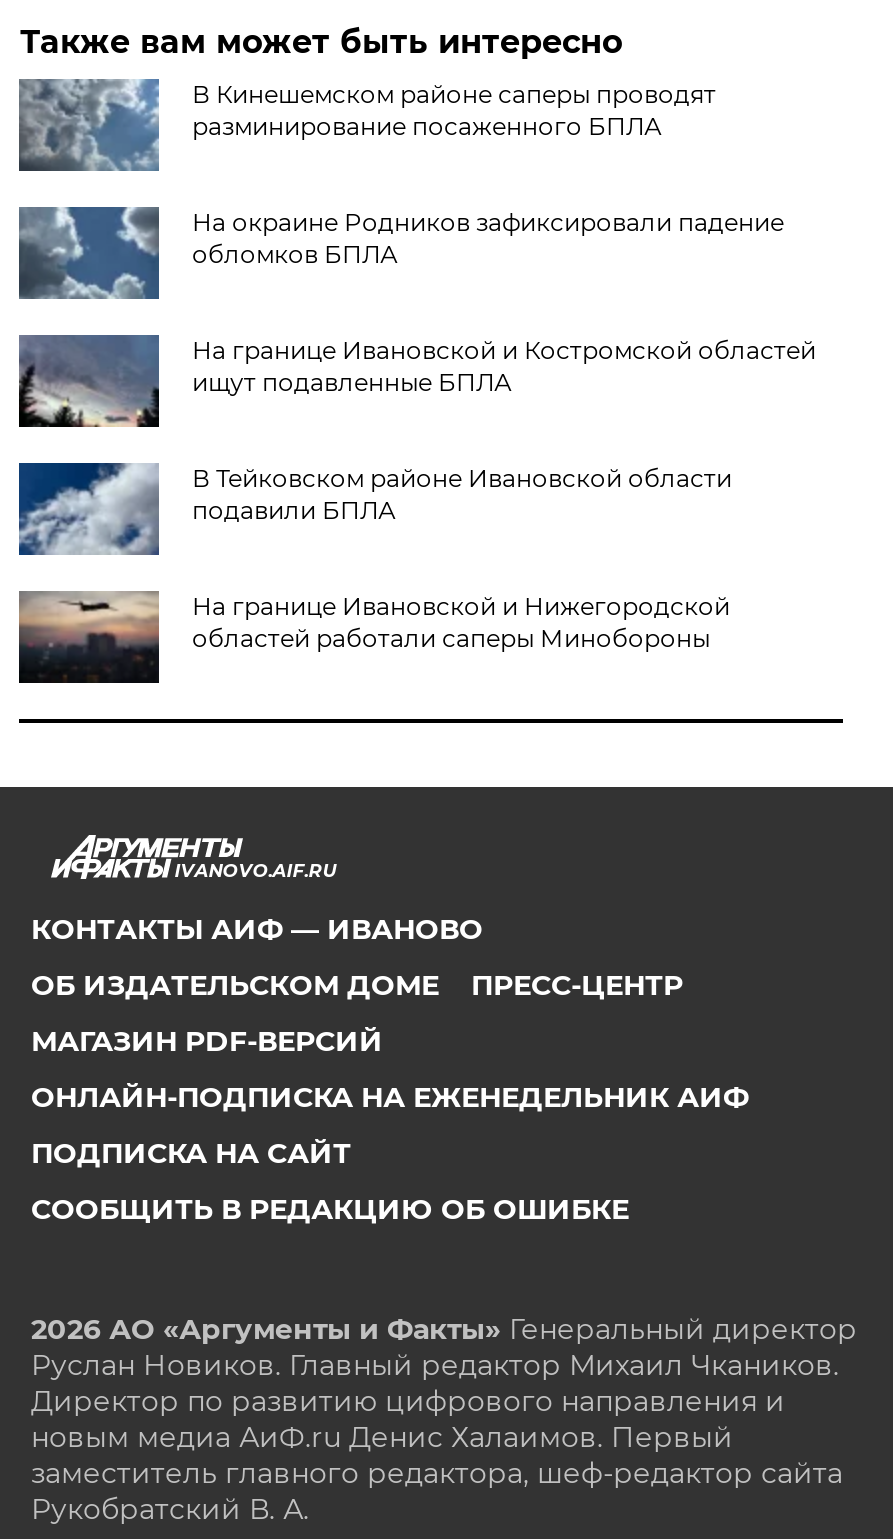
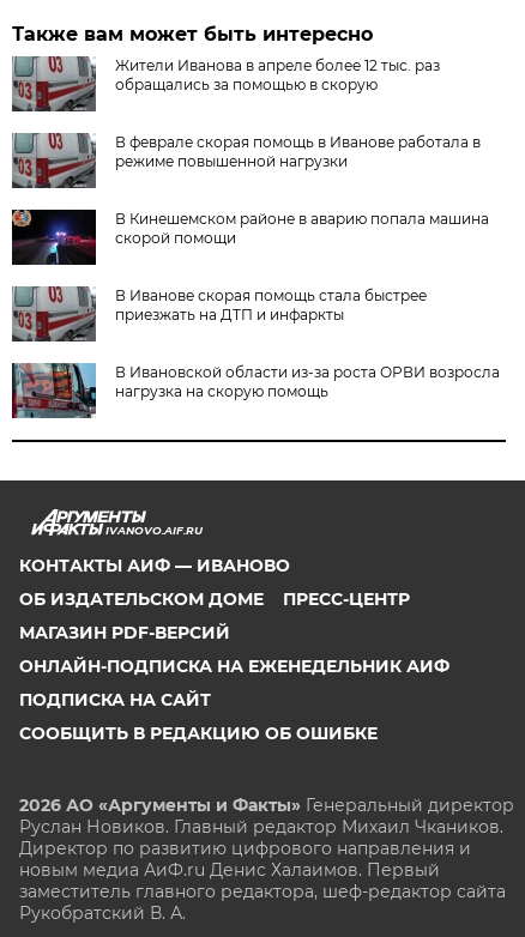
[21,77,716,173] [image] | В Кинешемском районе саперы проводят | разминирование посаженного БПЛА -> [12,55,440,113] [image] | Жители Иванова в апреле более 12 тыс. раз | обращались за помощью в скорую
[17,205,784,301] [image] | На окраине Родников зафиксировали падение | обломков БПЛА -> [12,132,481,189] [image] | В феврале скорая помощь в Иванове работала в | режиме повышенной нагрузки
[17,333,816,429] [image] | На границе Ивановской и Костромской областей | ищут подавленные БПЛА -> [11,208,490,266] [image] | В Кинешемском районе в аварию попала машина | скорой помощи
[17,461,732,555] [image] | В Тейковском районе Ивановской области | подавили БПЛА -> [12,285,427,341] [image] | В Иванове скорая помощь стала быстрее | приезжать на ДТП и инфаркты
[17,589,730,685] [image] | На границе Ивановской и Нижегородской | областей работали саперы Минобороны -> [11,363,500,419] [image] | В Ивановской области из-за роста ОРВИ возросла | нагрузка на скорую помощь

